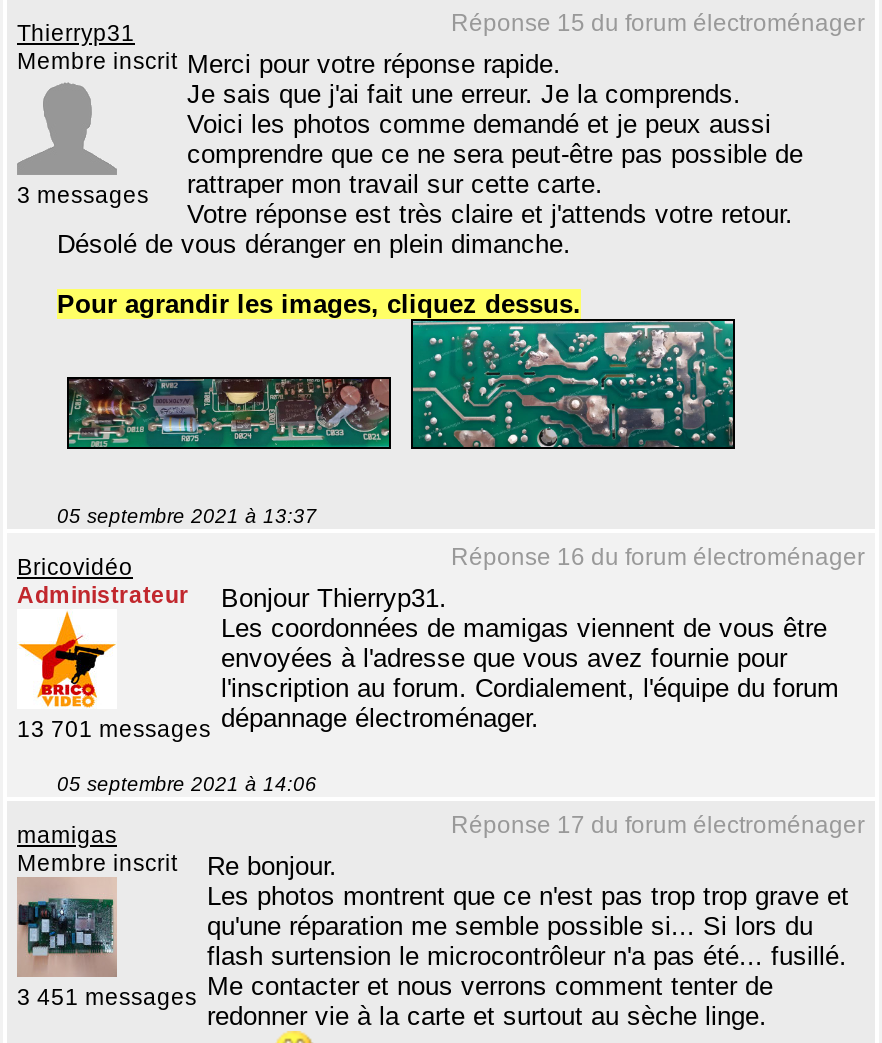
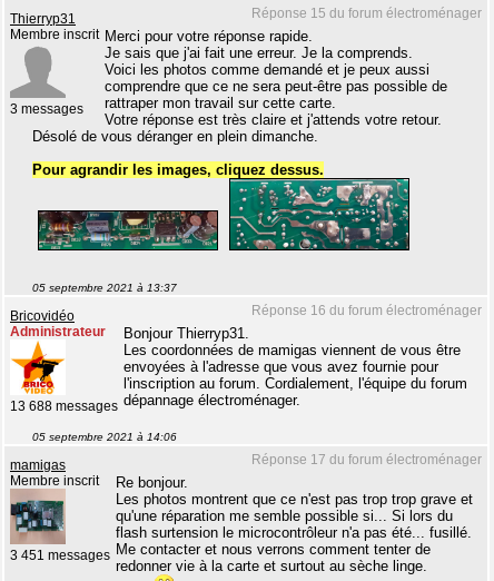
[17,704,539,742] 13 701 messages dépannage électroménager. -> [10,392,300,413] 13 688 messages dépannage électroménager.

